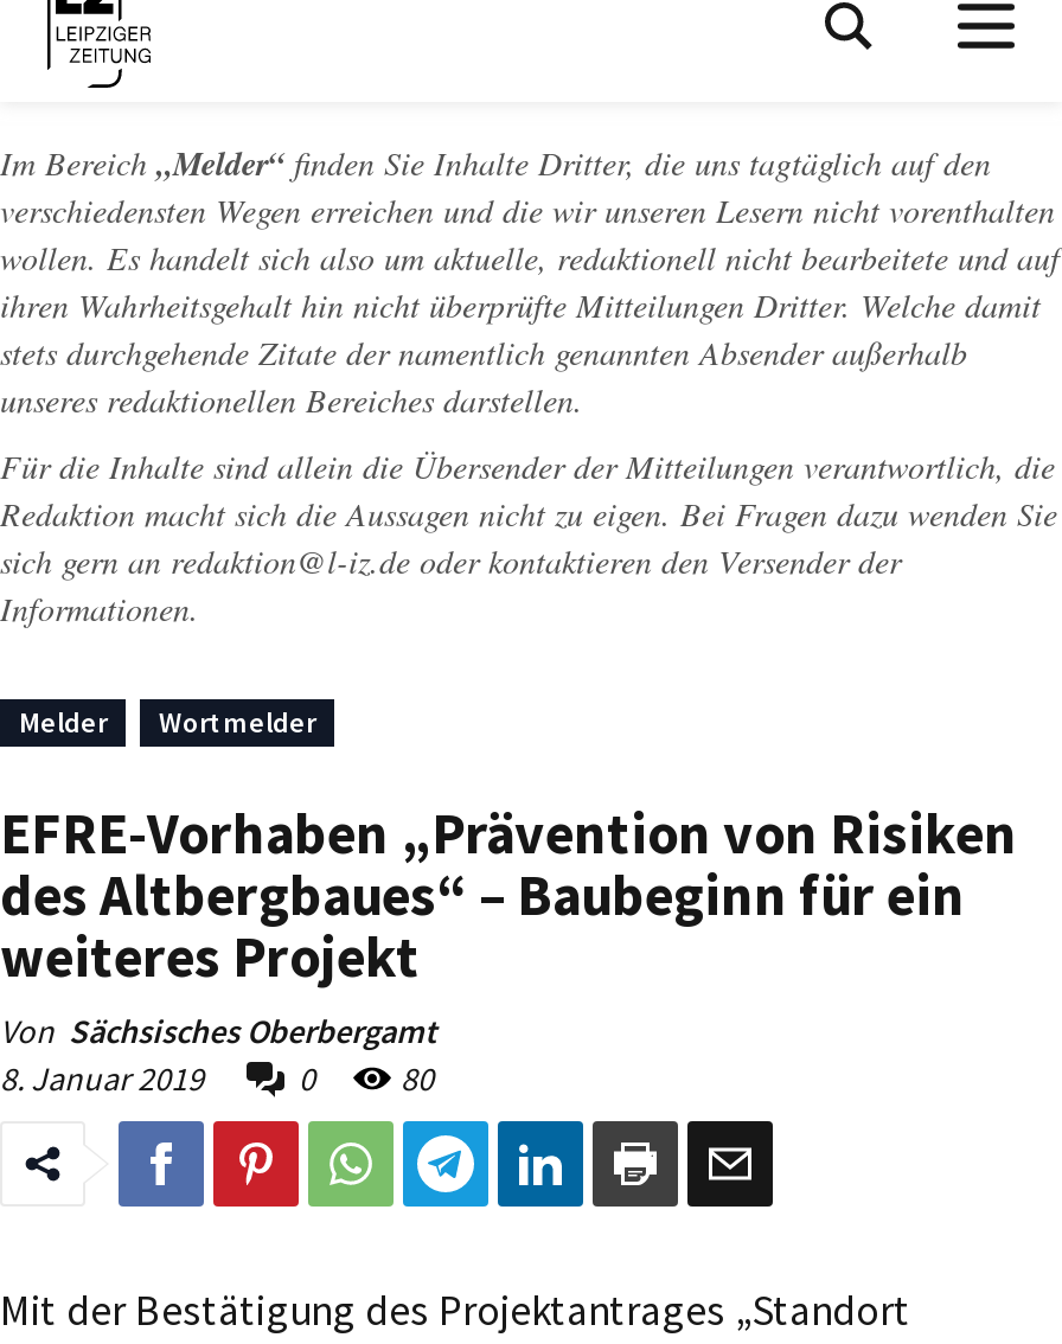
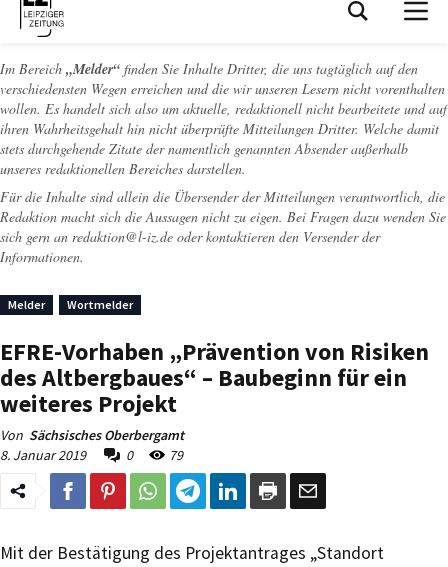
[299,1057,434,1100] 0 80 -> [126,446,183,464] 0 79

